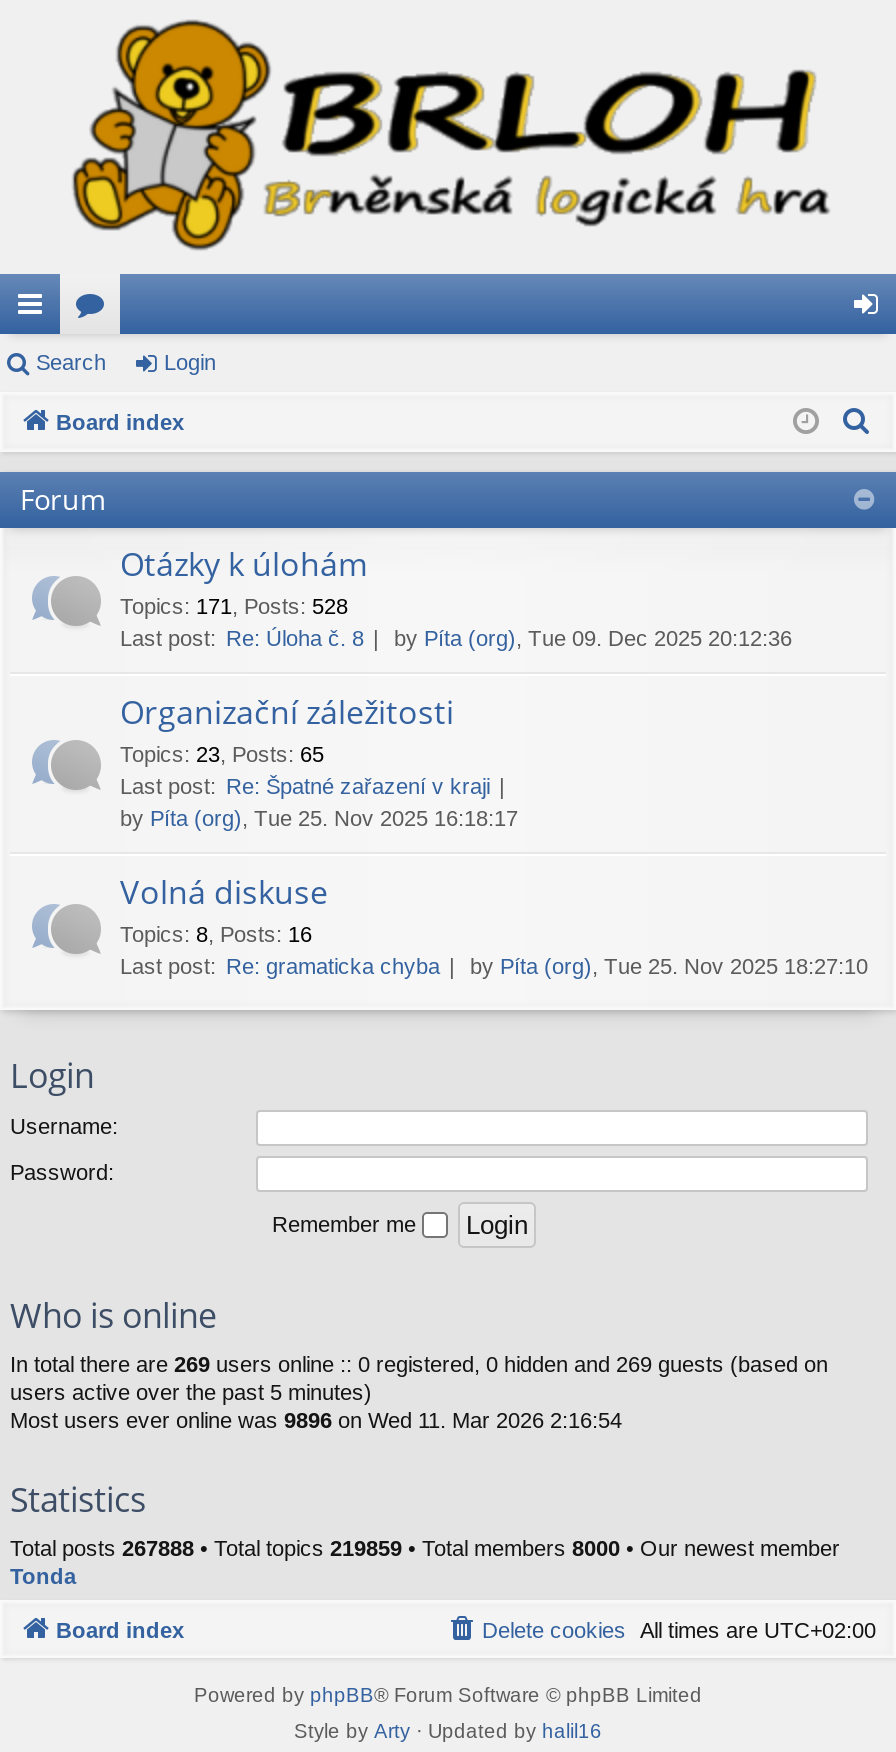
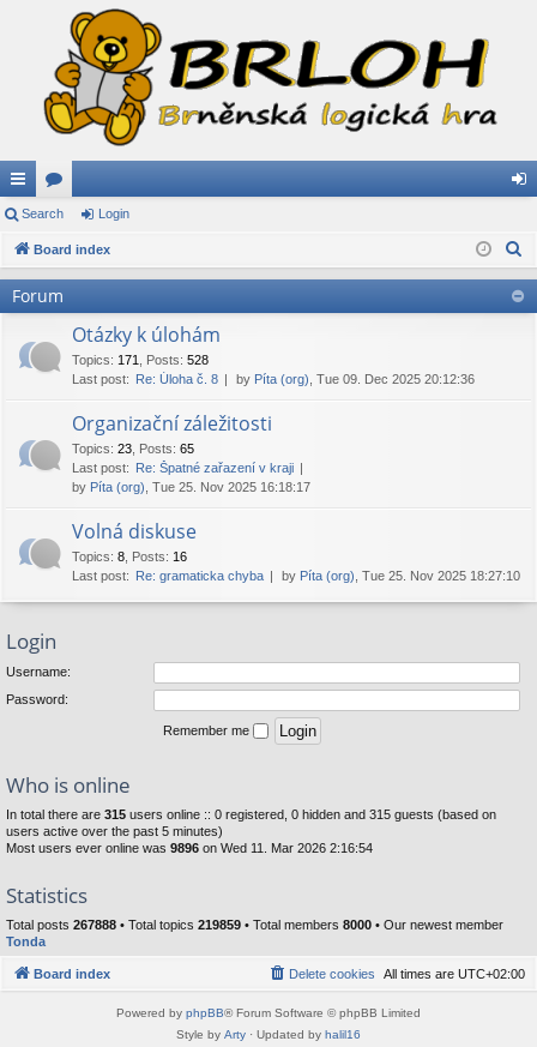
[10,1351,828,1375] In total there are 269 users online :: 0 registered, 0 hidden and 269 guests (based on -> [6,807,496,821] In total there are 315 users online :: 0 registered, 0 hidden and 315 guests (based on

